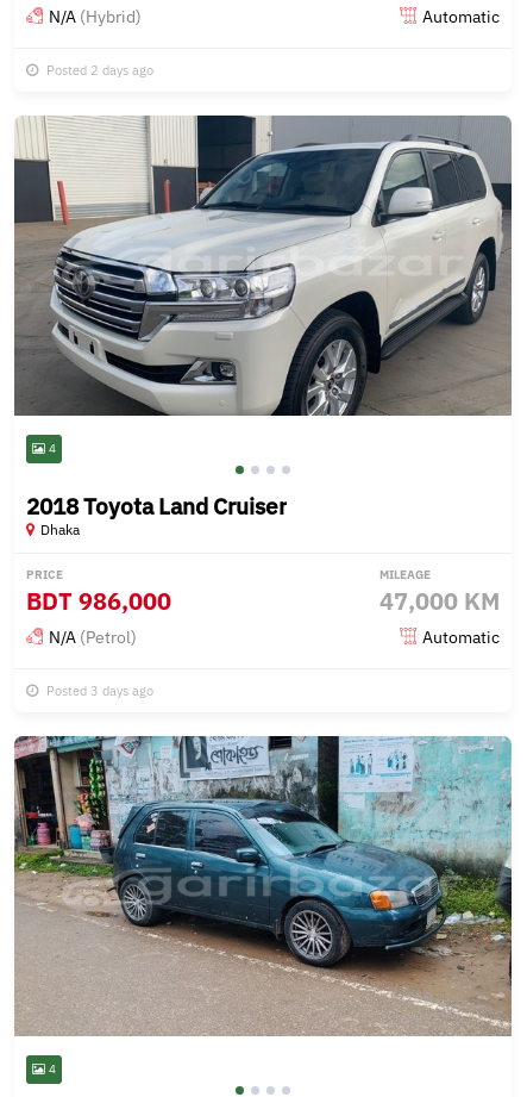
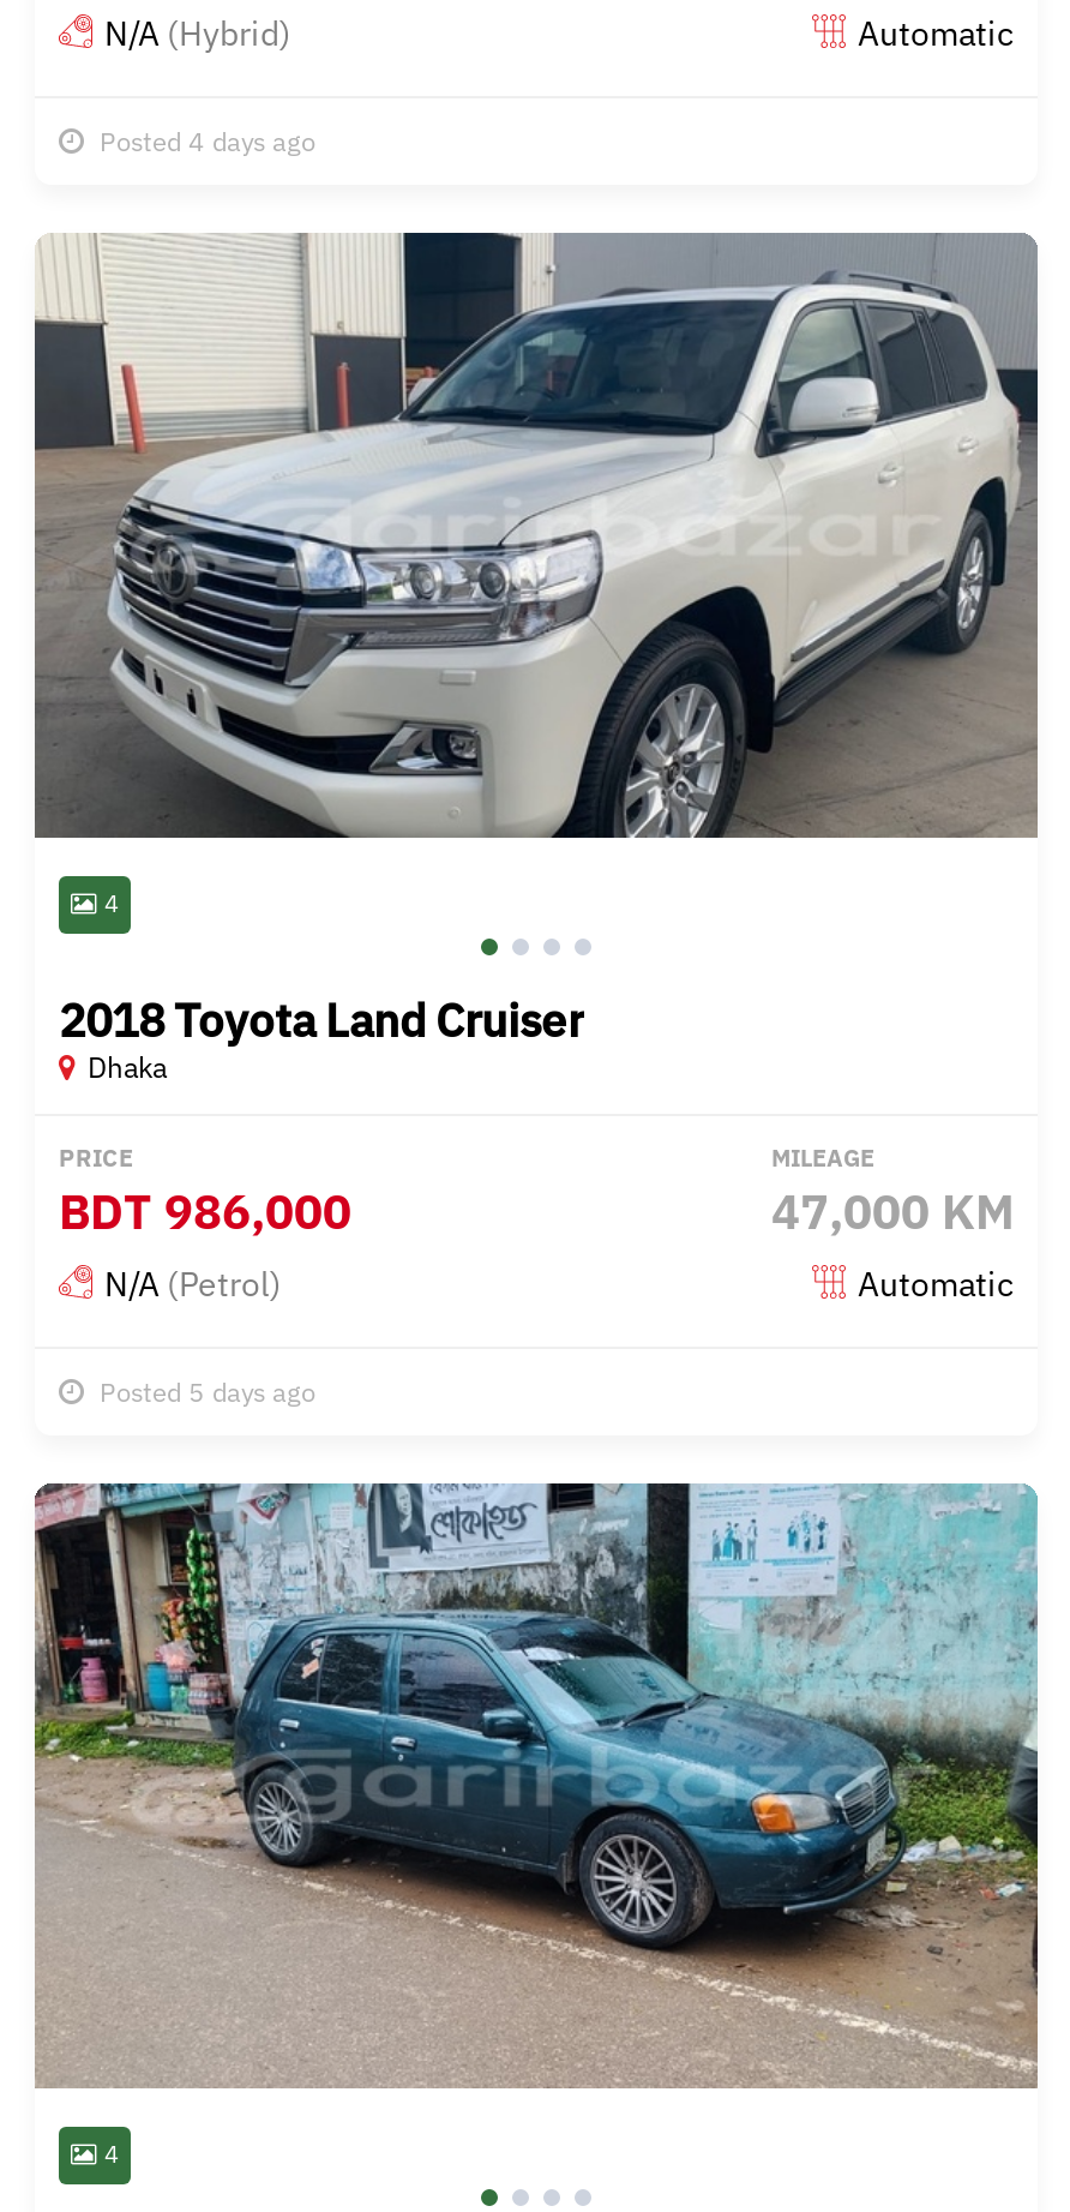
[46,62,153,79] Posted 2 days ago -> [100,125,315,158] Posted 4 days ago
[46,682,153,699] Posted 3 days ago -> [100,1375,315,1409] Posted 5 days ago

